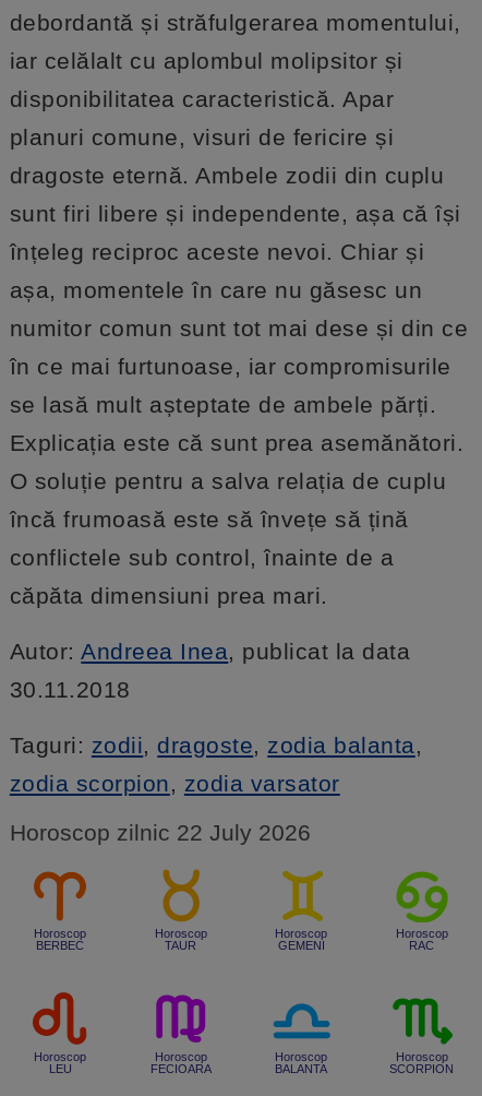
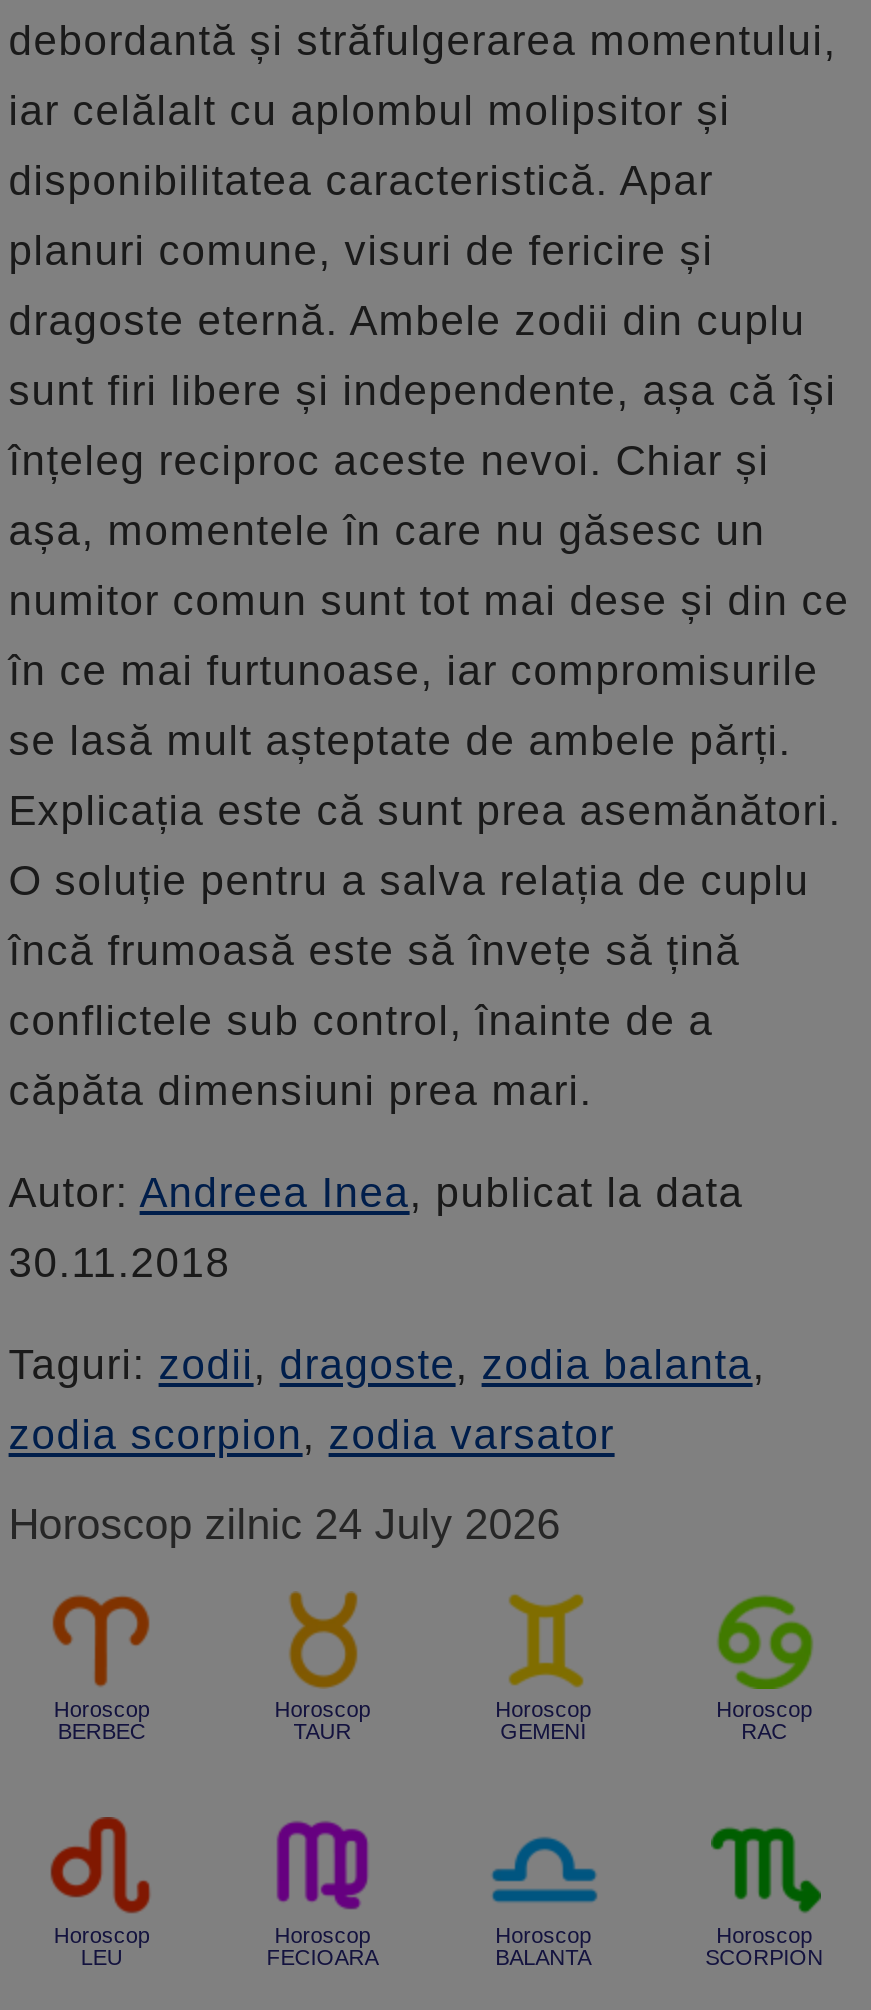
[10,820,311,846] Horoscop zilnic 22 July 2026 -> [9,1501,561,1549] Horoscop zilnic 24 July 2026

